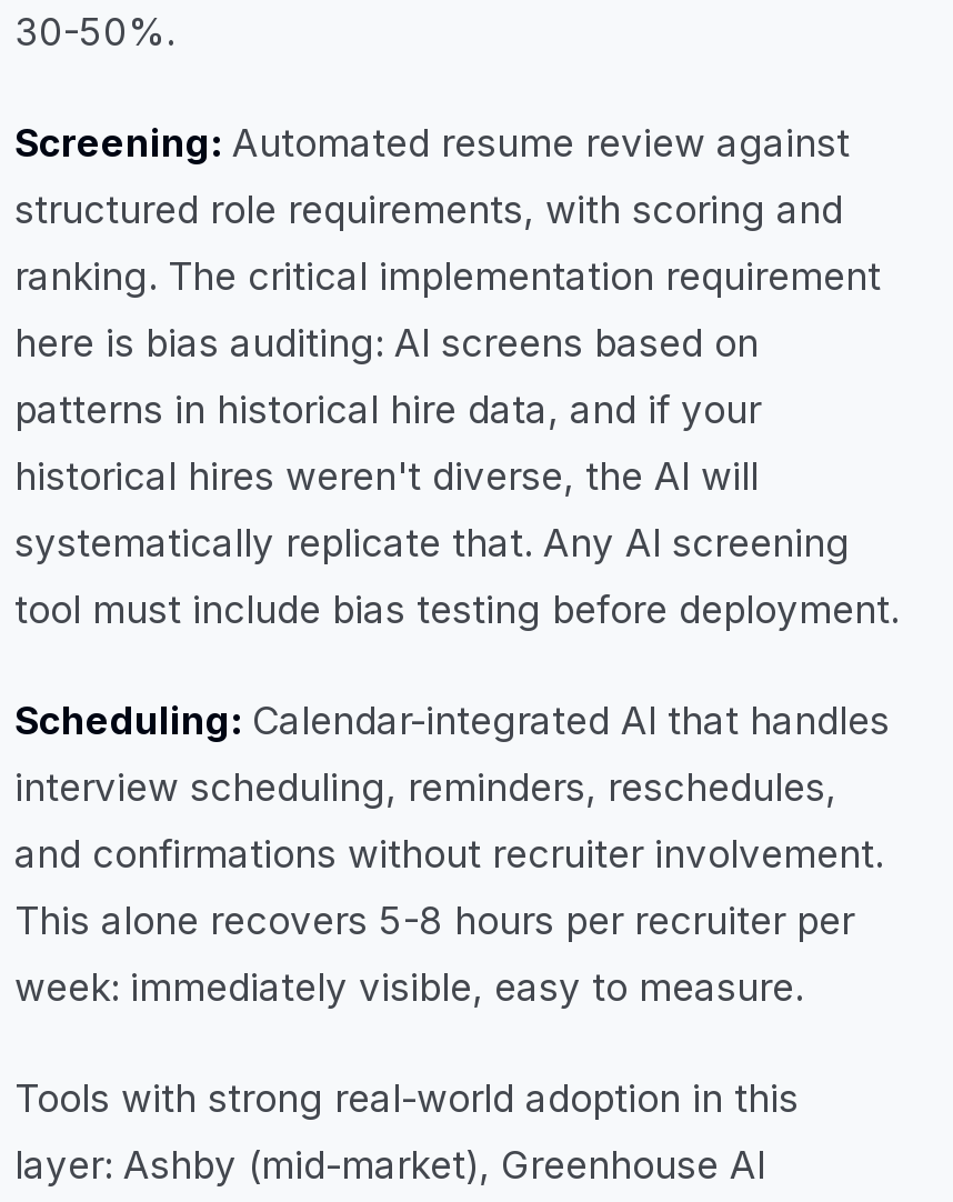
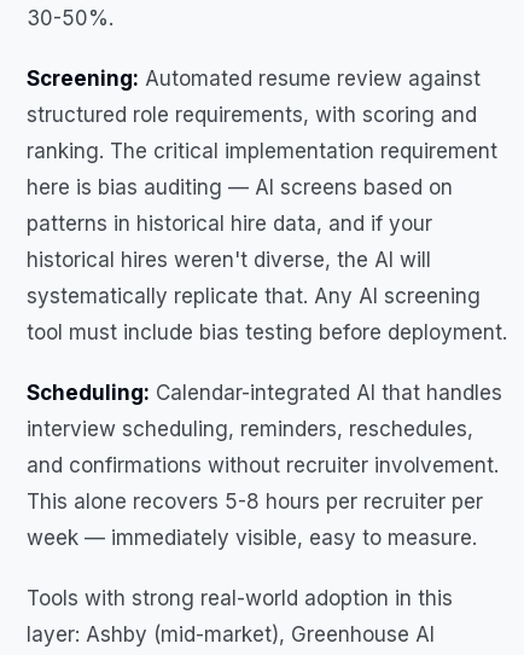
[14,321,759,365] here is bias auditing: AI screens based on -> [27,175,453,199] here is bias auditing — AI screens based on
[14,965,803,1010] week: immediately visible, easy to measure. -> [27,526,477,550] week — immediately visible, easy to measure.

